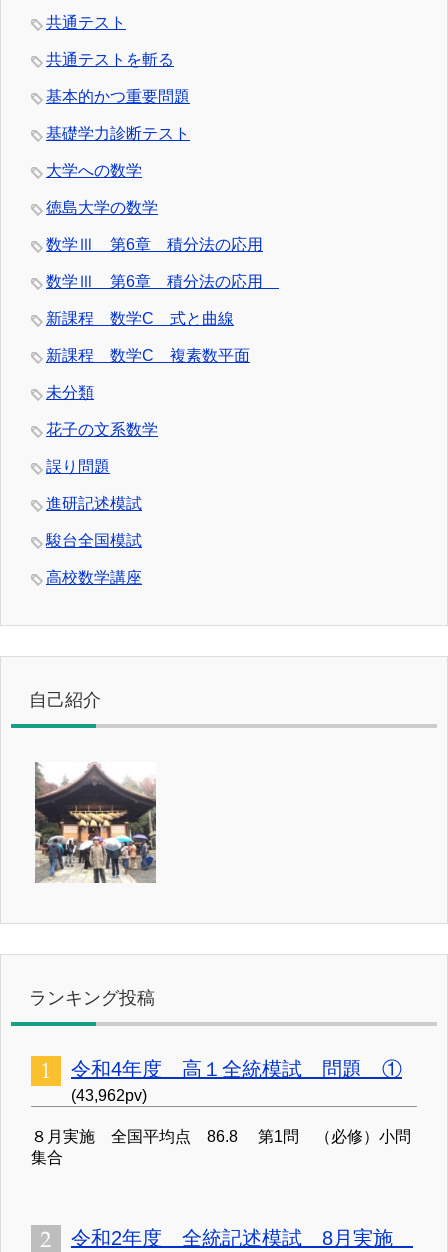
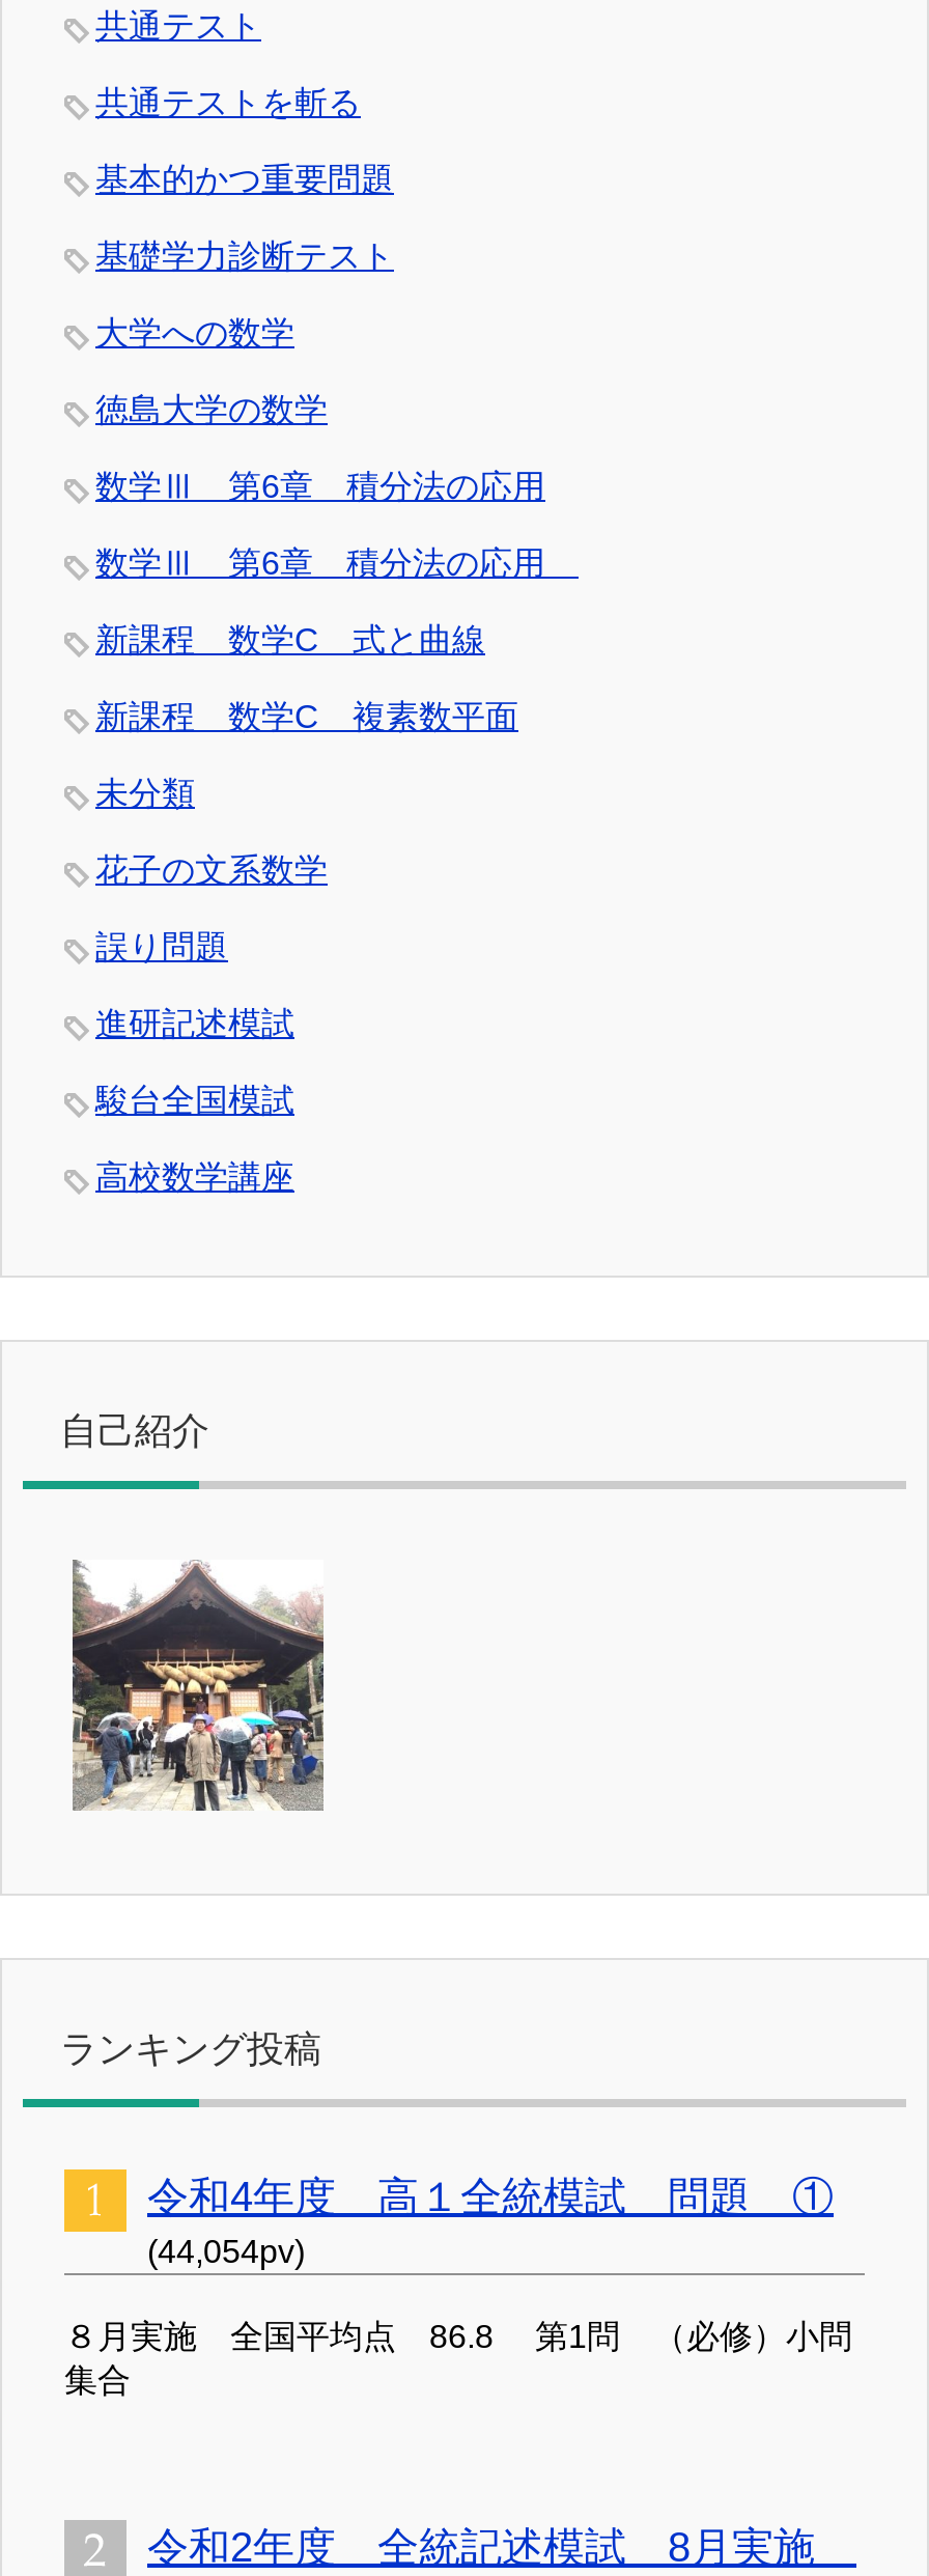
[71,1087,147,1104] (43,962pv) -> [147,2234,305,2269] (44,054pv)

